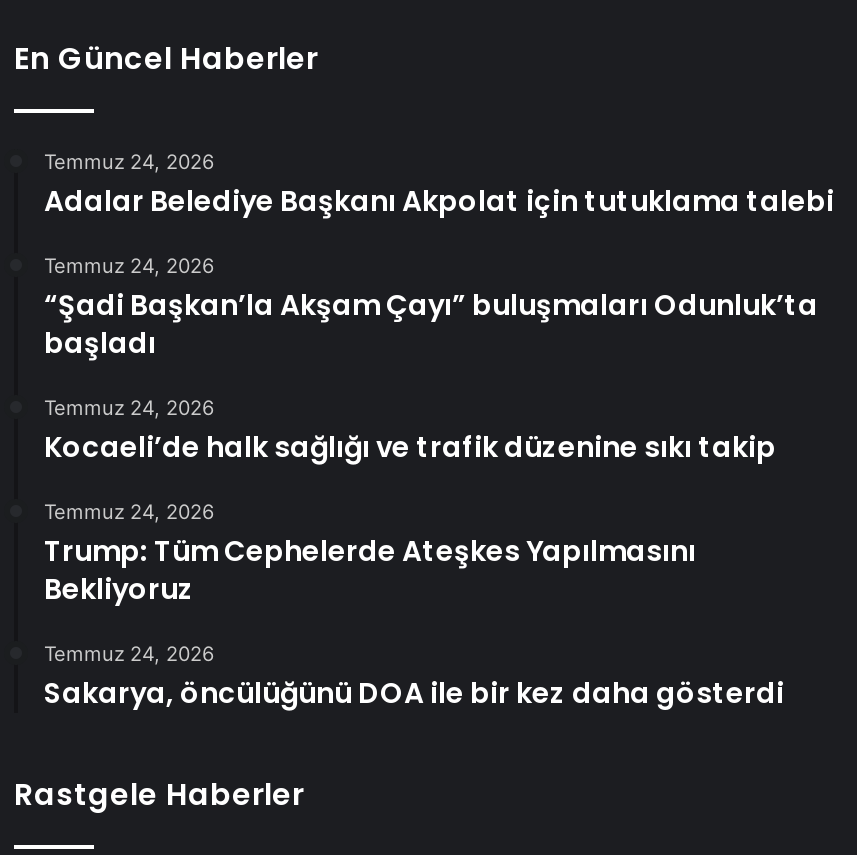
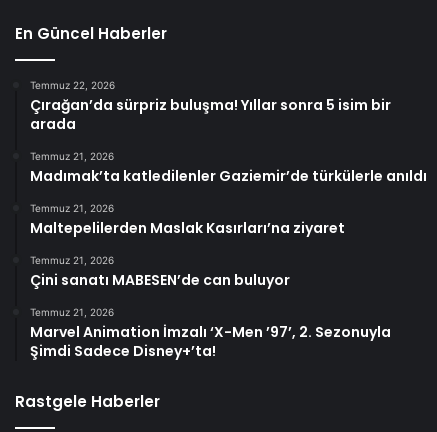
[44,149,834,221] Temmuz 24, 2026 | Adalar Belediye Başkanı Akpolat için tutuklama talebi -> [30,79,391,134] Temmuz 22, 2026 | Çırağan’da sürpriz buluşma! Yıllar sonra 5 isim bir | arada
[44,253,818,363] Temmuz 24, 2026 | “Şadi Başkan’la Akşam Çayı” buluşmaları Odunluk’ta | başladı -> [30,150,427,186] Temmuz 21, 2026 | Madımak’ta katledilenler Gaziemir’de türkülerle anıldı
[44,395,776,467] Temmuz 24, 2026 | Kocaeli’de halk sağlığı ve trafik düzenine sıkı takip -> [30,202,345,238] Temmuz 21, 2026 | Maltepelilerden Maslak Kasırları’na ziyaret
[44,499,696,609] Temmuz 24, 2026 | Trump: Tüm Cephelerde Ateşkes Yapılmasını | Bekliyoruz -> [30,254,290,290] Temmuz 21, 2026 | Çini sanatı MABESEN’de can buluyor
[44,641,784,713] Temmuz 24, 2026 | Sakarya, öncülüğünü DOA ile bir kez daha gösterdi -> [30,306,391,361] Temmuz 21, 2026 | Marvel Animation İmzalı ‘X-Men ’97’, 2. Sezonuyla | Şimdi Sadece Disney+’ta!

